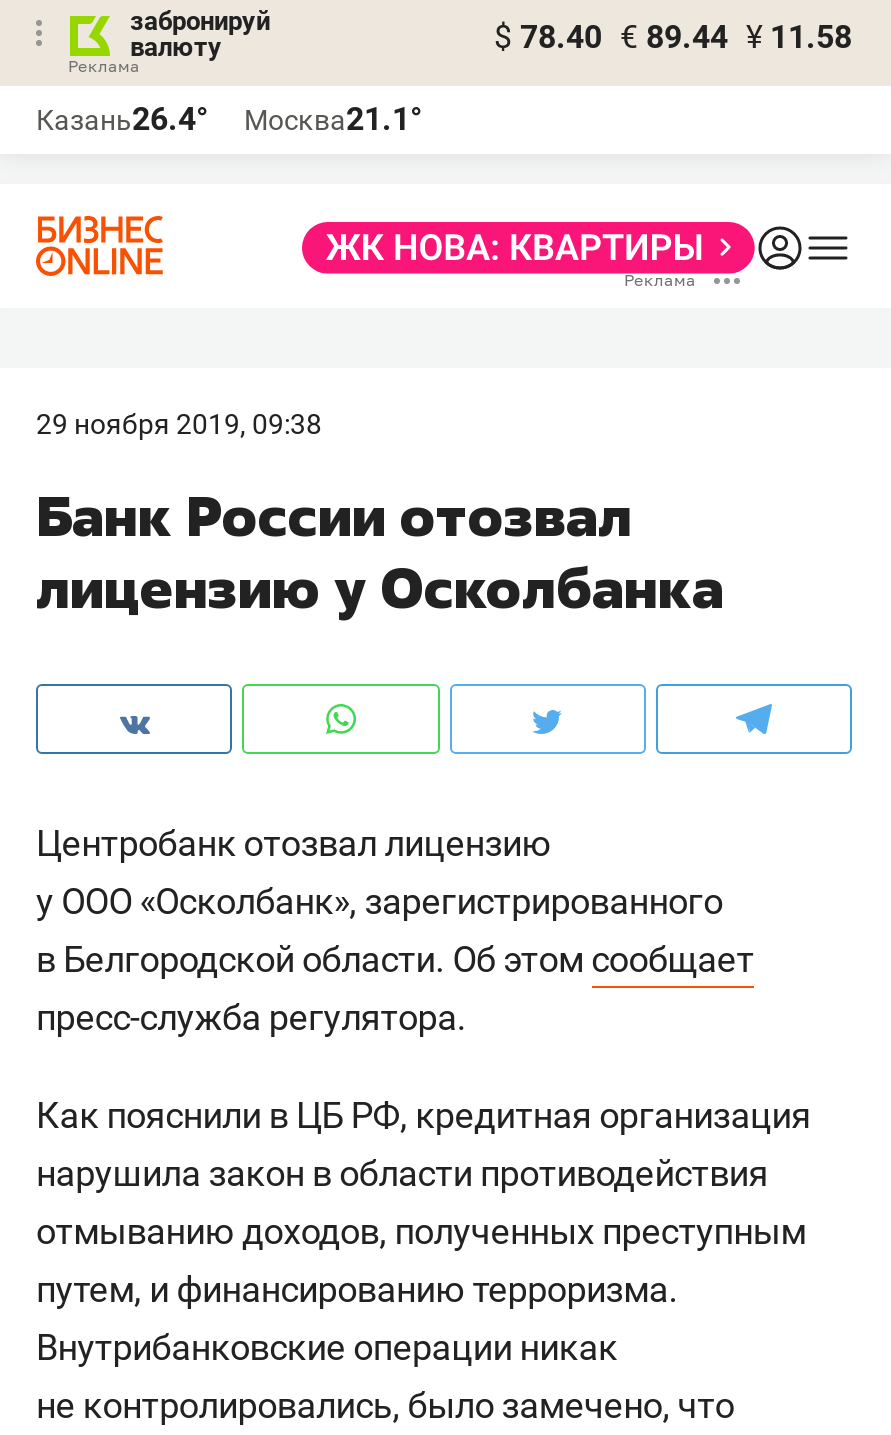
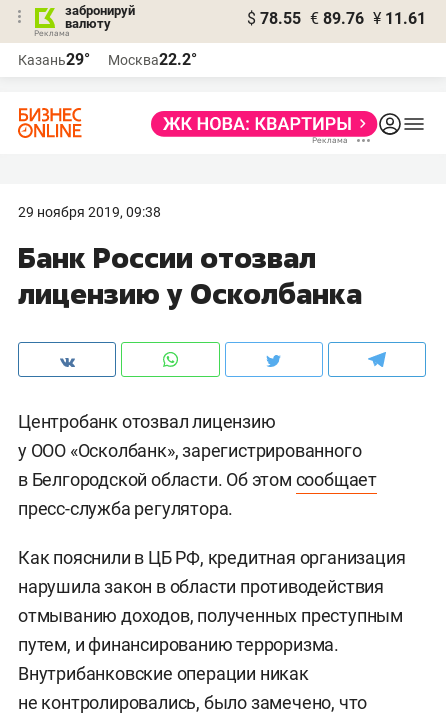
[494,18,852,56] $ 78.40 € 89.44 ¥ 11.58 -> [247,9,426,28] $ 78.55 € 89.76 ¥ 11.61
[36,100,208,138] Казань26.4° -> [18,50,90,69] Казань29°
[244,100,422,138] Москва21.1° -> [108,50,197,69] Москва22.2°

